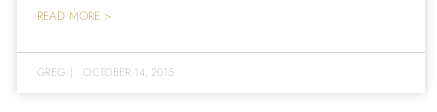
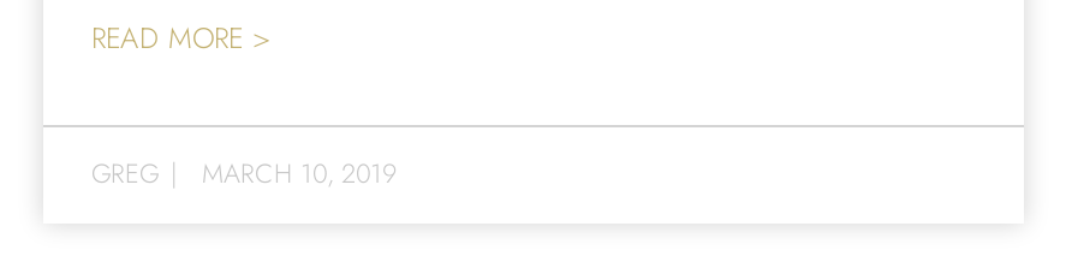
[83,63,174,79] OCTOBER 14, 2015 -> [202,153,397,191] MARCH 10, 2019

